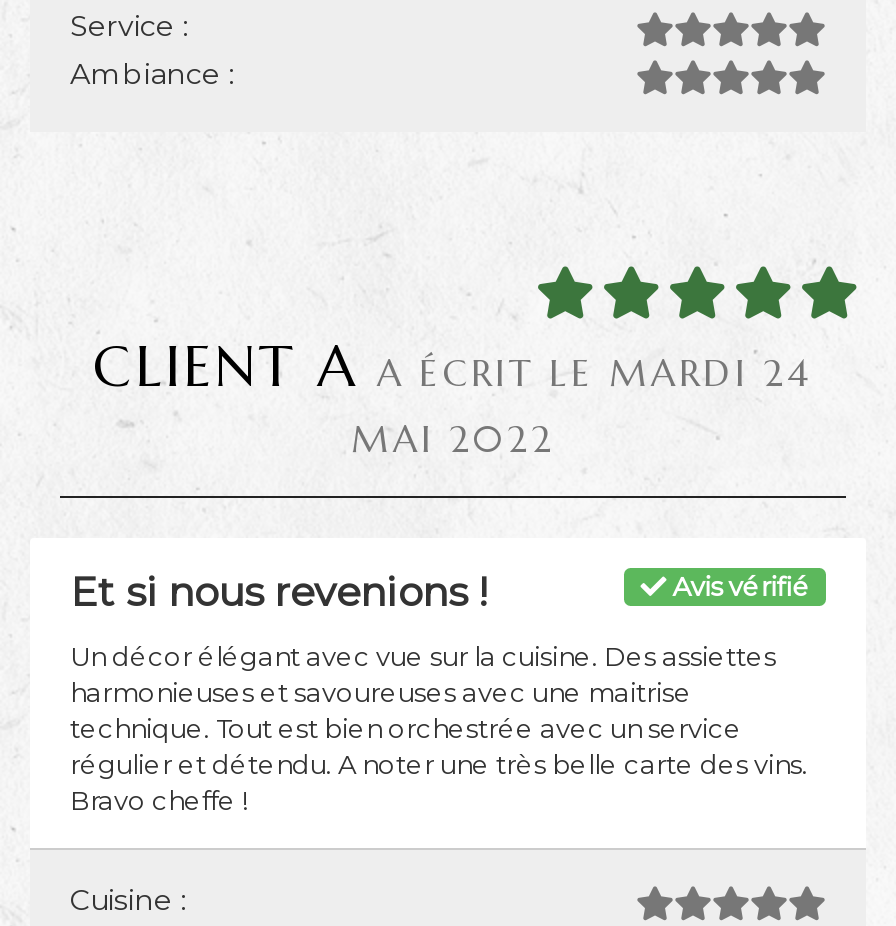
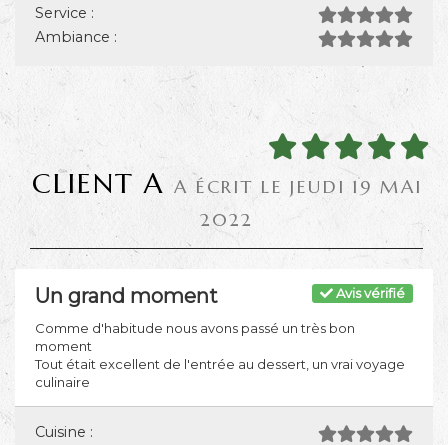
[93,332,813,462] CLIENT A A ÉCRIT LE MARDI 24 | MAI 2022 -> [31,166,421,231] CLIENT A A ÉCRIT LE JEUDI 19 MAI | 2022
[70,568,490,616] Et si nous revenions ! -> [35,284,218,308] Un grand moment
[70,640,808,816] Un décor élégant avec vue sur la cuisine. Des assiettes | harmonieuses et savoureuses avec une maitrise | technique. Tout est bien orchestrée avec un service | régulier et détendu. A noter une très belle carte des vins. | Bravo cheffe ! -> [35,320,405,390] Comme d'habitude nous avons passé un très bon | moment | Tout était excellent de l'entrée au dessert, un vrai voyage | culinaire

